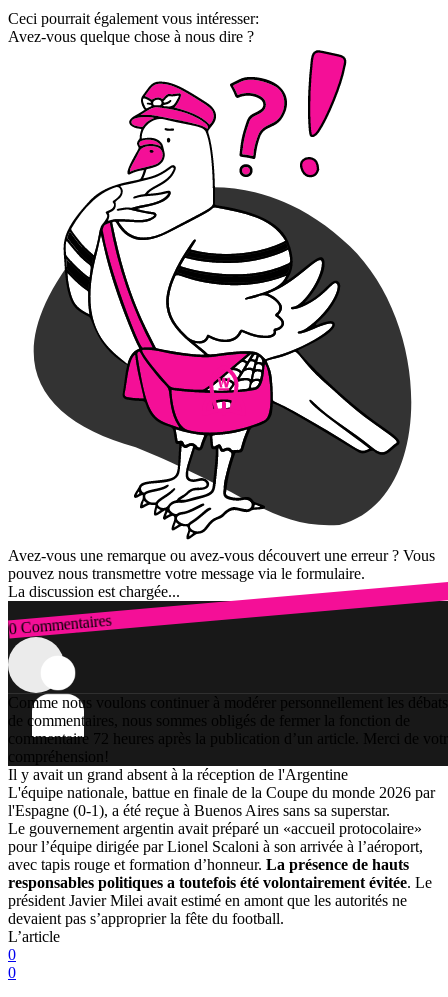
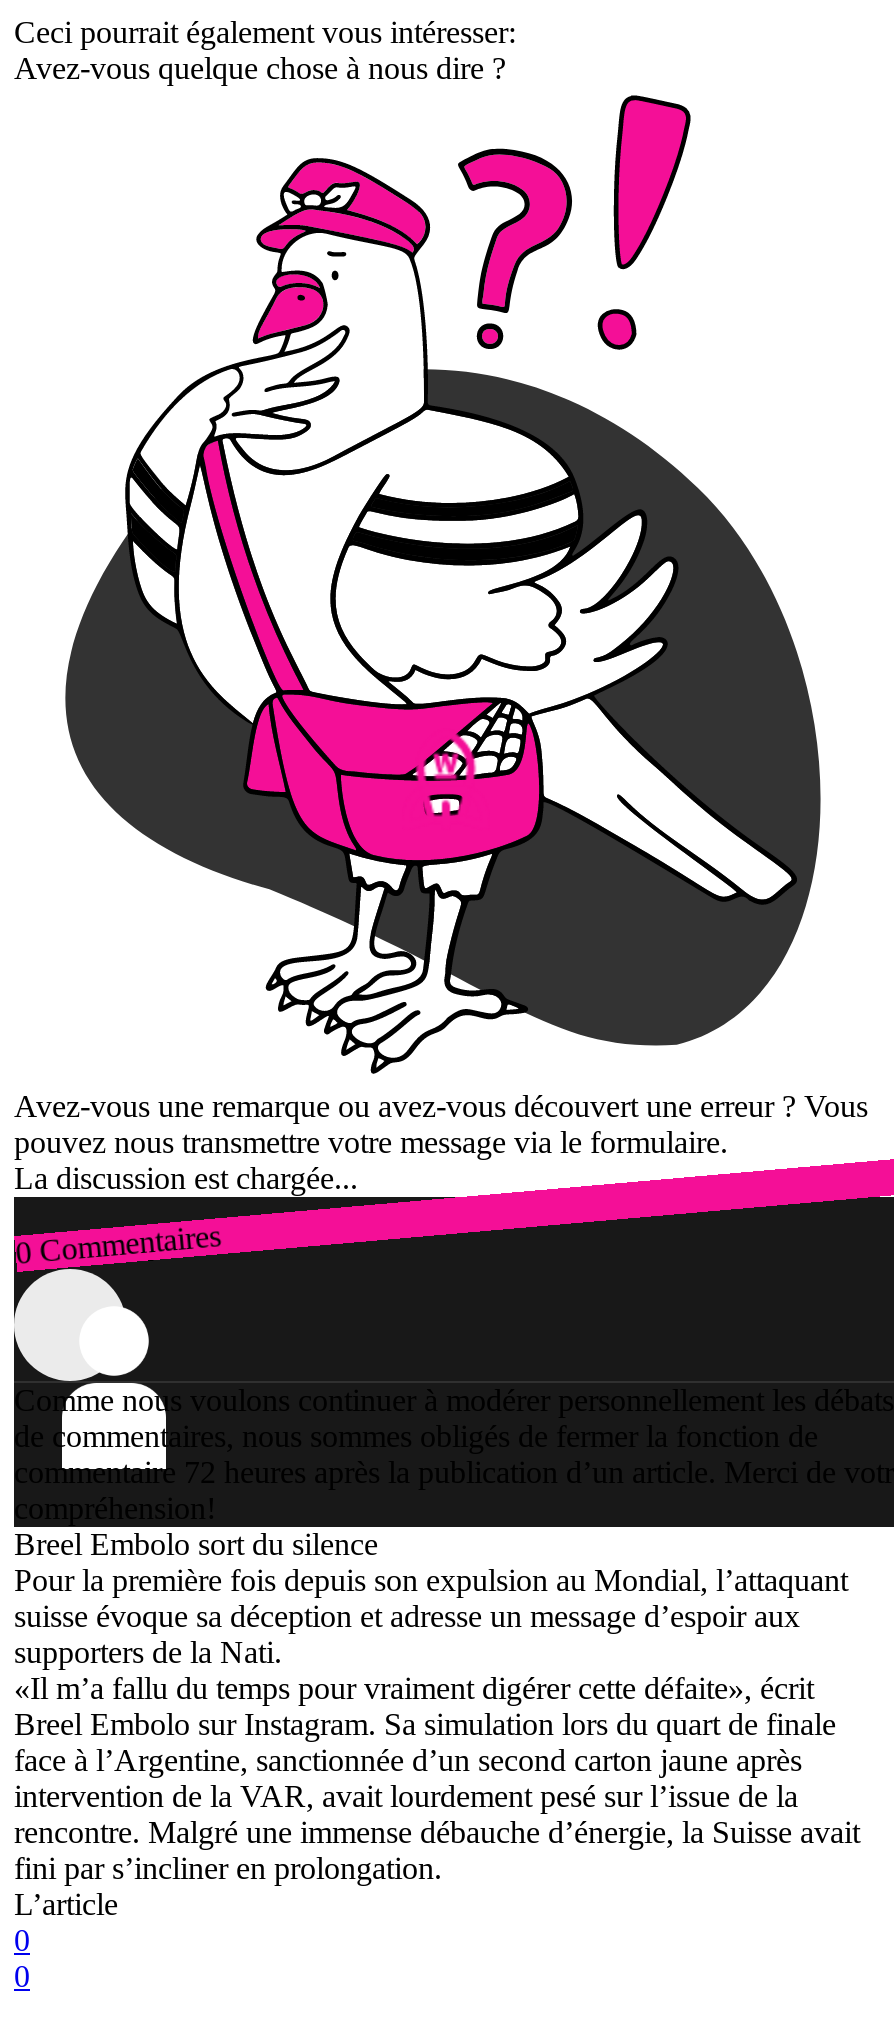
[8,766,435,927] Il y avait un grand absent à la réception de l'Argentine | L'équipe nationale, battue en finale de la Coupe du monde 2026 par | l'Espagne (0-1), a été reçue à Buenos Aires sans sa superstar. | Le gouvernement argentin avait préparé un «accueil protocolaire» | pour l’équipe dirigée par Lionel Scaloni à son arrivée à l’aéroport, | avec tapis rouge et formation d’honneur. La présence de hauts | responsables politiques a toutefois été volontairement évitée. Le | président Javier Milei avait estimé en amont que les autorités ne | devaient pas s’approprier la fête du football. -> [14,1527,860,1885] Breel Embolo sort du silence | Pour la première fois depuis son expulsion au Mondial, l’attaquant | suisse évoque sa déception et adresse un message d’espoir aux | supporters de la Nati. | «Il m’a fallu du temps pour vraiment digérer cette défaite», écrit | Breel Embolo sur Instagram. Sa simulation lors du quart de finale | face à l’Argentine, sanctionnée d’un second carton jaune après | intervention de la VAR, avait lourdement pesé sur l’issue de la | rencontre. Malgré une immense débauche d’énergie, la Suisse avait | fini par s’incliner en prolongation.

